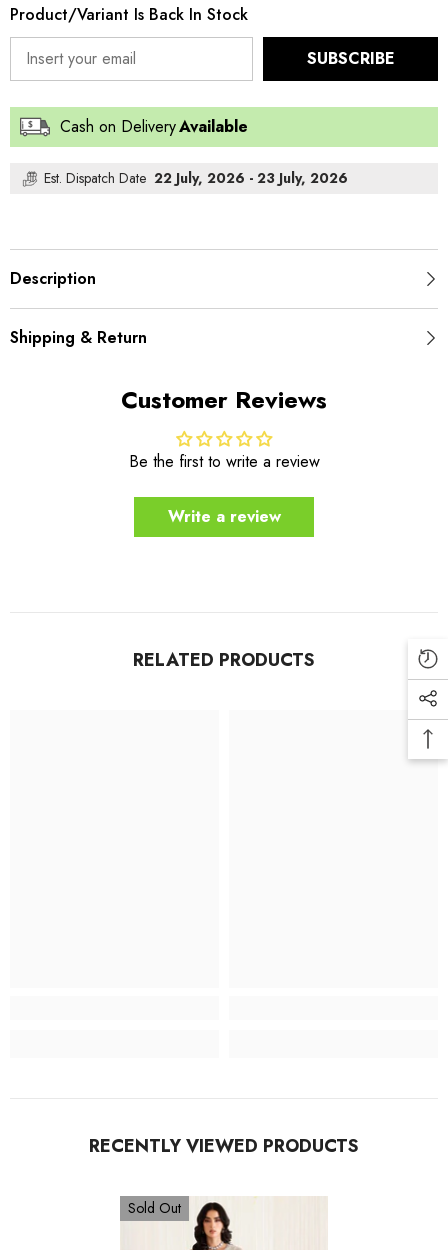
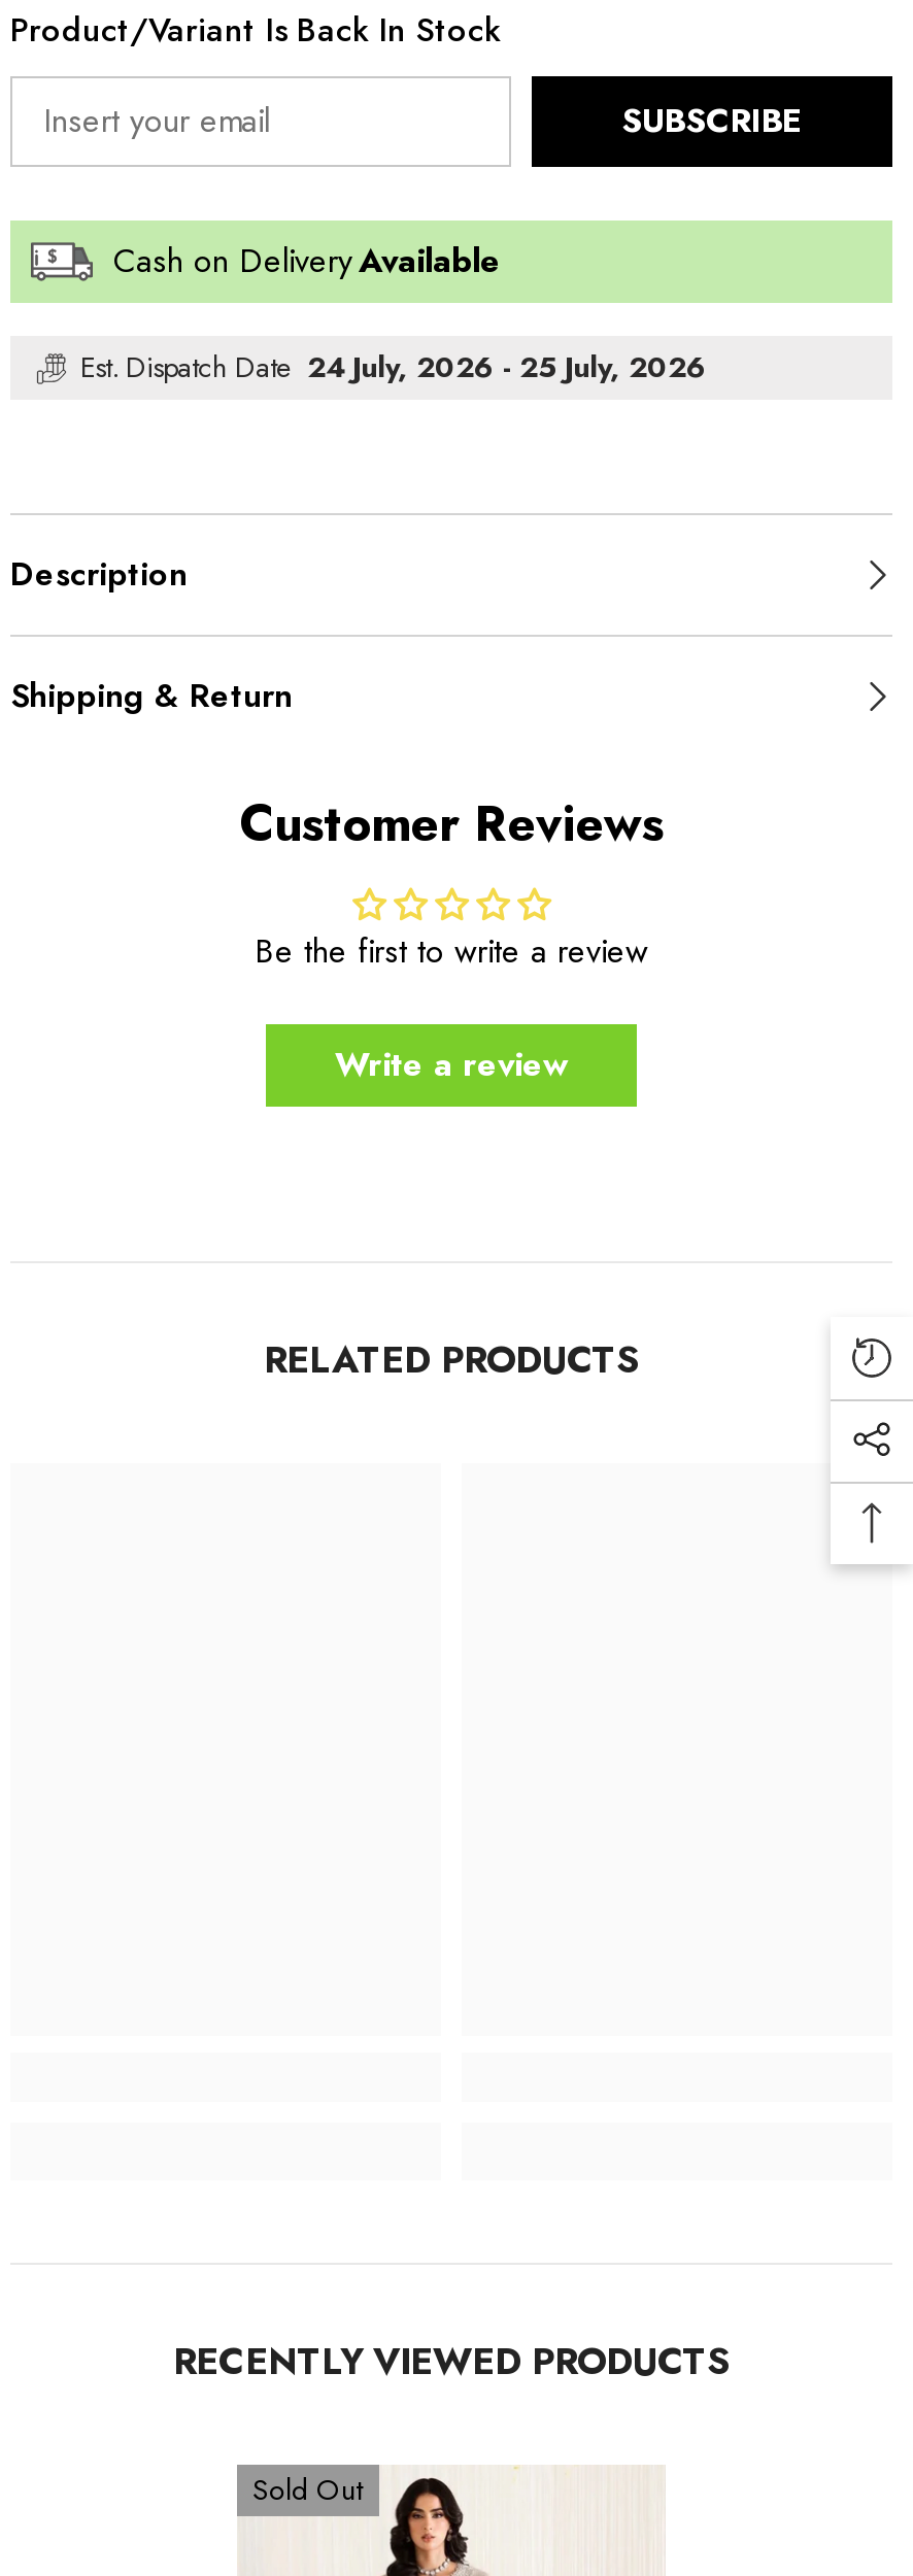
[40,168,348,188] Est. Dispatch Date 22 July, 2026 - 23 July, 2026 -> [72,346,707,388] Est. Dispatch Date 24 July, 2026 - 25 July, 2026

